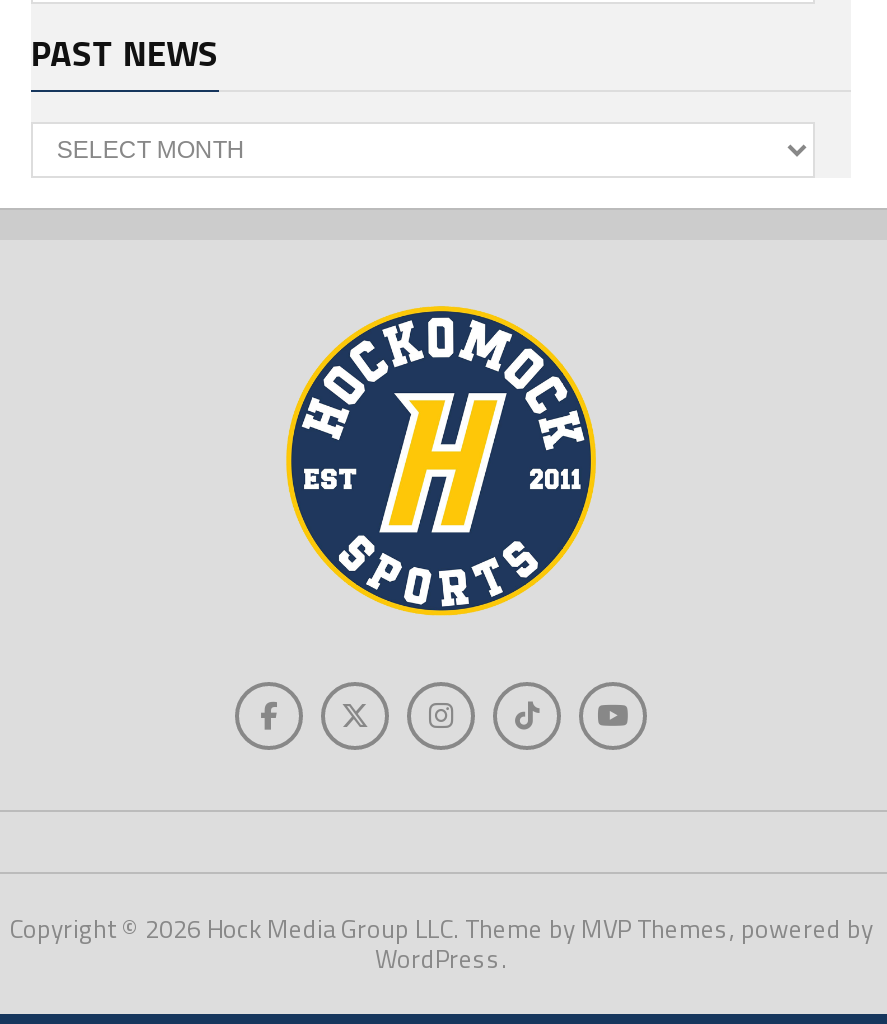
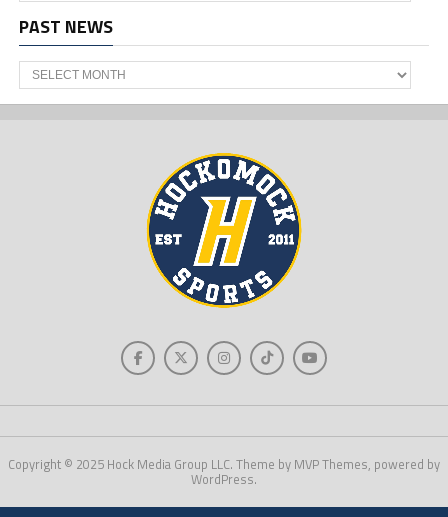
[9,909,873,949] Copyright © 2026 Hock Media Group LLC. Theme by MVP Themes, powered by -> [8,454,440,474] Copyright © 2025 Hock Media Group LLC. Theme by MVP Themes, powered by

